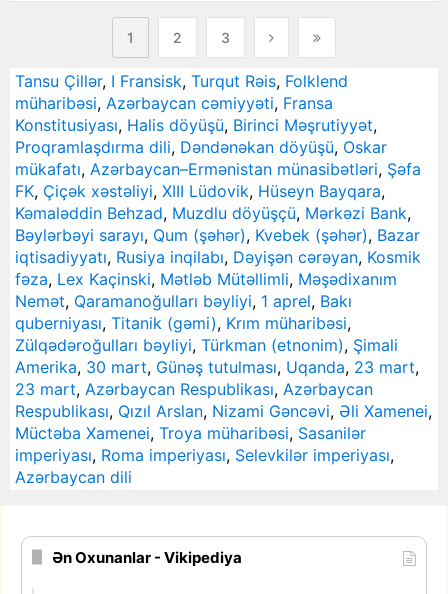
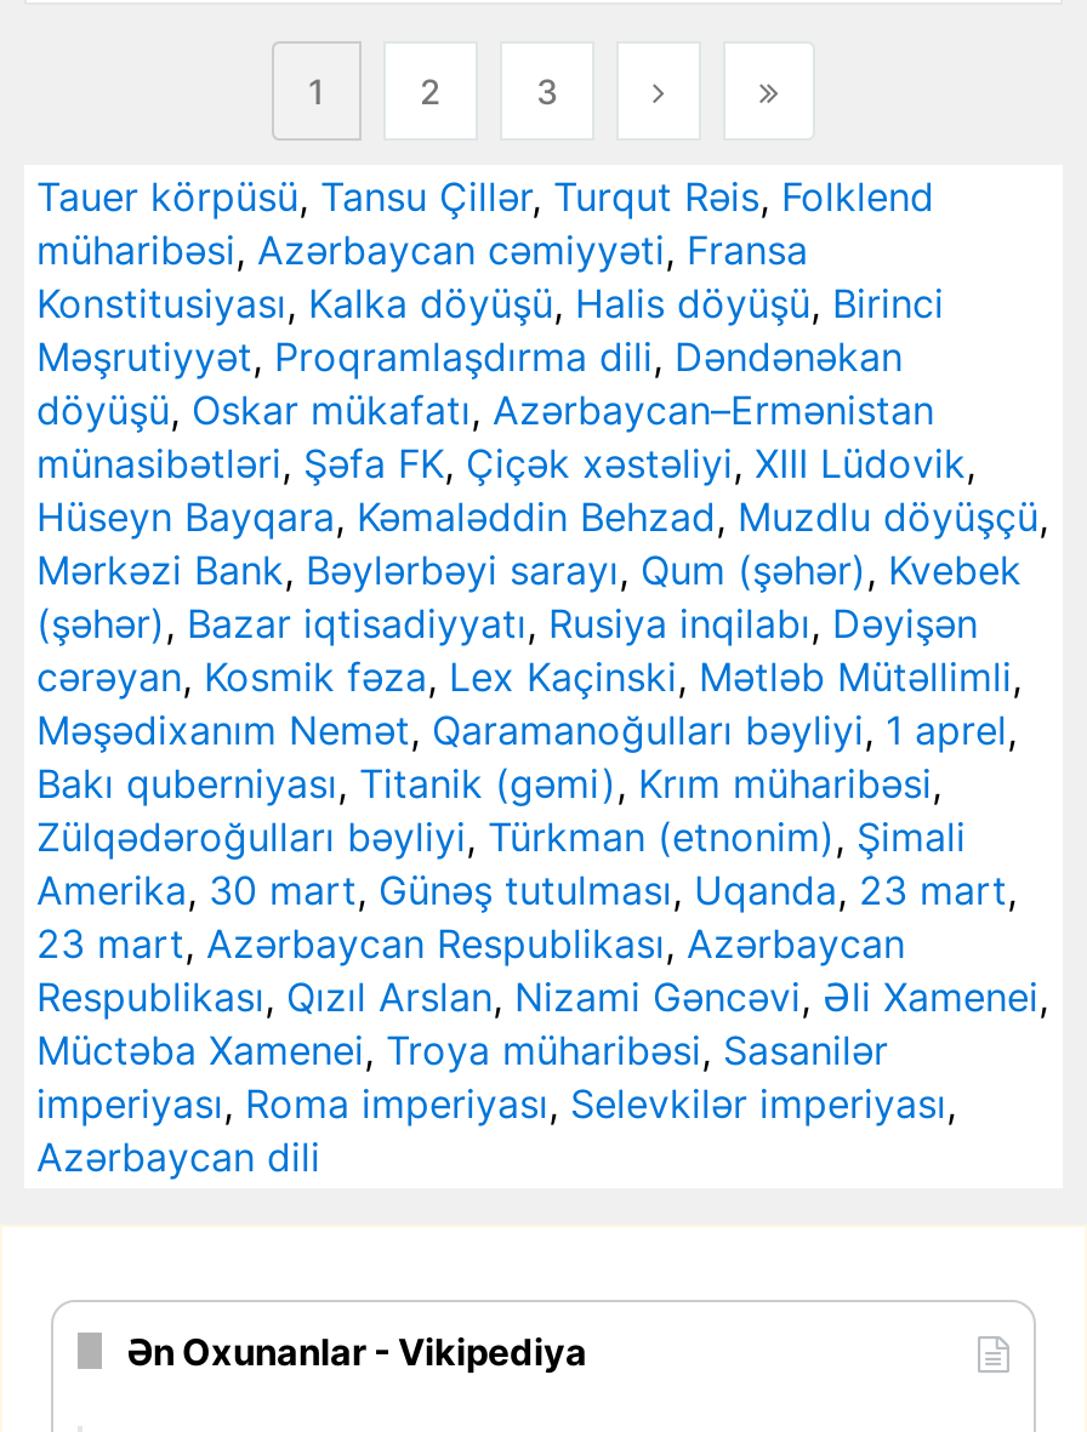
[15,71,348,91] Tansu Çillər, I Fransisk, Turqut Rəis, Folklend -> [36,172,934,220] Tauer körpüsü, Tansu Çillər, Turqut Rəis, Folklend
[15,115,421,333] Konstitusiyası, Halis döyüşü, Birinci Məşrutiyyət, | Proqramlaşdırma dili, Dəndənəkan döyüşü, Oskar | mükafatı, Azərbaycan–Ermənistan münasibətləri, Şəfa | FK, Çiçək xəstəliyi, XIII Lüdovik, Hüseyn Bayqara, | Kəmaləddin Behzad, Muzdlu döyüşçü, Mərkəzi Bank, | Bəylərbəyi sarayı, Qum (şəhər), Kvebek (şəhər), Bazar | iqtisadiyyatı, Rusiya inqilabı, Dəyişən cərəyan, Kosmik | fəza, Lex Kaçinski, Mətləb Mütəllimli, Məşədixanım | Nemət, Qaramanoğulları bəyliyi, 1 aprel, Bakı | quberniyası, Titanik (gəmi), Krım müharibəsi, -> [36,279,1048,807] Konstitusiyası, Kalka döyüşü, Halis döyüşü, Birinci | Məşrutiyyət, Proqramlaşdırma dili, Dəndənəkan | döyüşü, Oskar mükafatı, Azərbaycan–Ermənistan | münasibətləri, Şəfa FK, Çiçək xəstəliyi, XIII Lüdovik, | Hüseyn Bayqara, Kəmaləddin Behzad, Muzdlu döyüşçü, | Mərkəzi Bank, Bəylərbəyi sarayı, Qum (şəhər), Kvebek | (şəhər), Bazar iqtisadiyyatı, Rusiya inqilabı, Dəyişən | cərəyan, Kosmik fəza, Lex Kaçinski, Mətləb Mütəllimli, | Məşədixanım Nemət, Qaramanoğulları bəyliyi, 1 aprel, | Bakı quberniyası, Titanik (gəmi), Krım müharibəsi,

